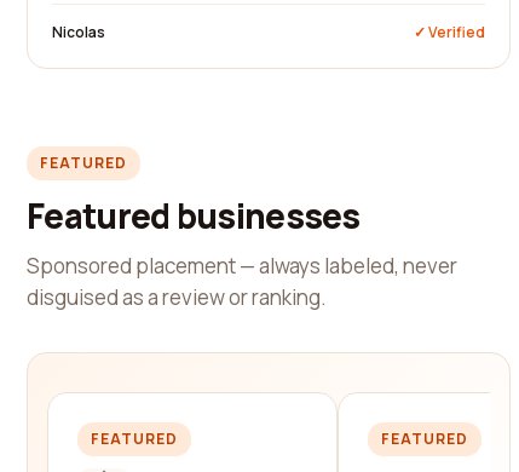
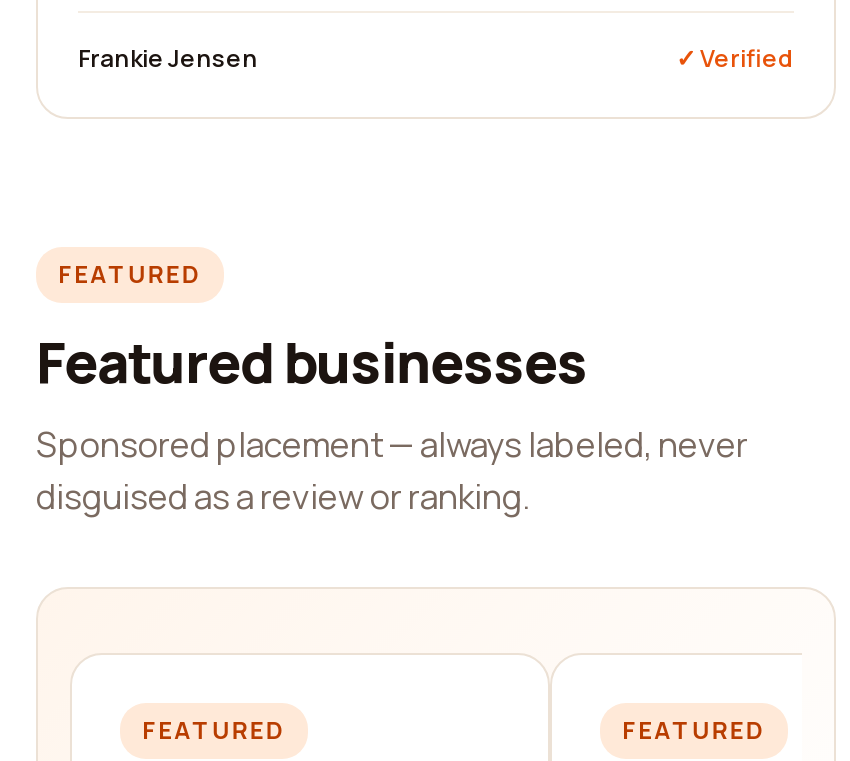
[52,22,105,42] Nicolas -> [78,41,258,75] Frankie Jensen

